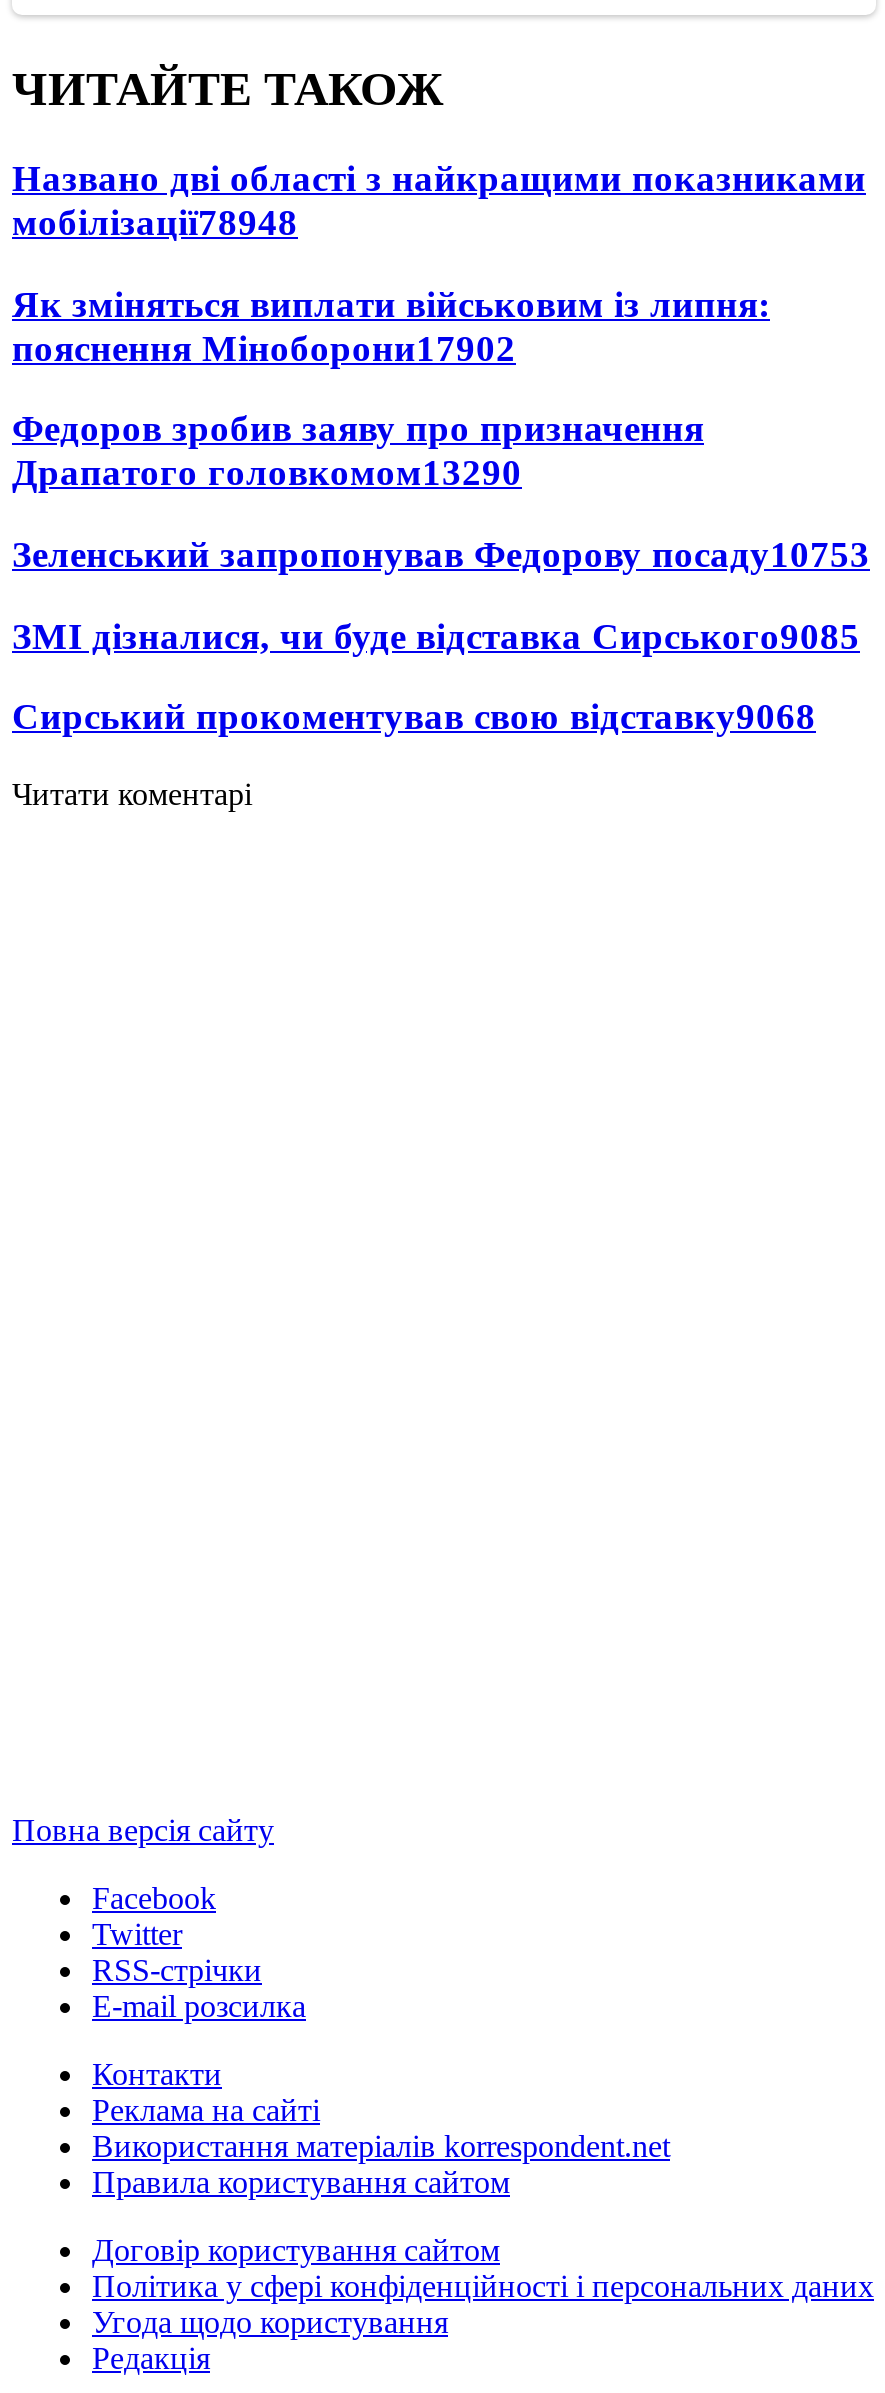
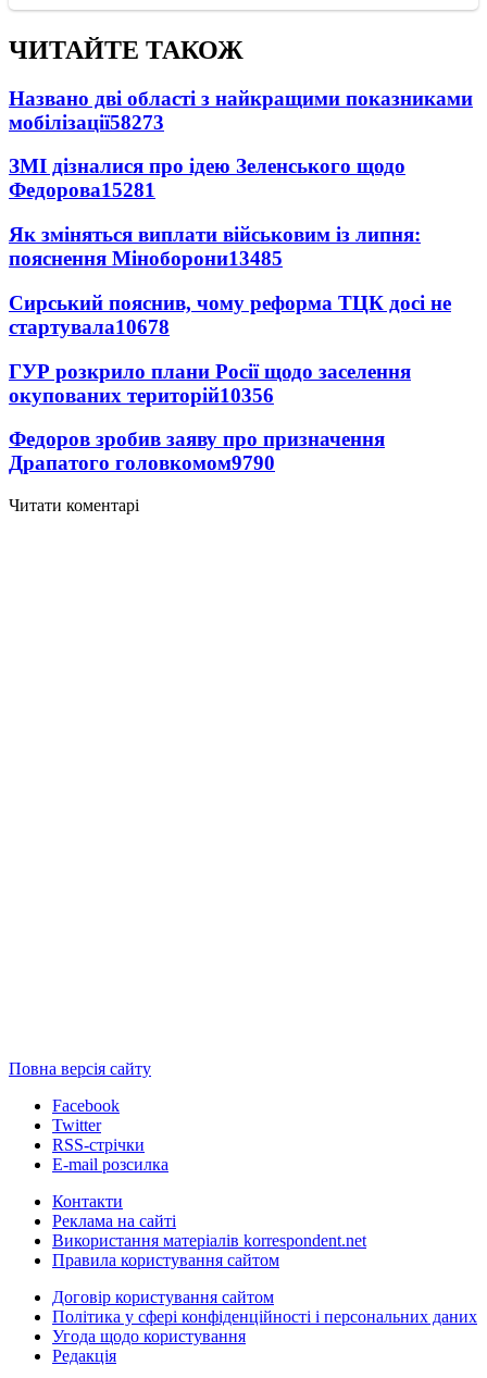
[12,201,298,243] мобілізації78948 -> [9,111,405,202] мобілізації58273 | ЗМІ дізналися про ідею Зеленського щодо | Федорова15281
[12,326,516,368] пояснення Міноборони17902 -> [9,247,451,406] пояснення Міноборони13485 | Сирський пояснив, чому реформа ТЦК досі не | стартувала10678 | ГУР розкрило плани Росії щодо заселення | окупованих територій10356
moved [12,407,704,449] -> [9,428,385,451]: Федоров зробив заяву про призначення
[12,451,870,738] Драпатого головкомом13290 | Зеленський запропонував Федорову посаду10753 | ЗМІ дізналися, чи буде відставка Сирського9085 | Сирський прокоментував свою відставку9068 -> [9,452,275,475] Драпатого головкомом9790

